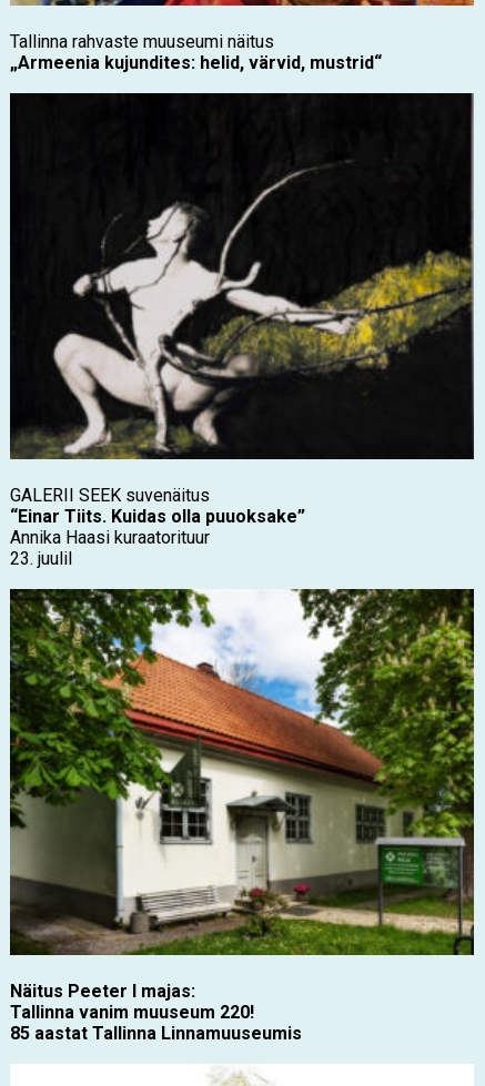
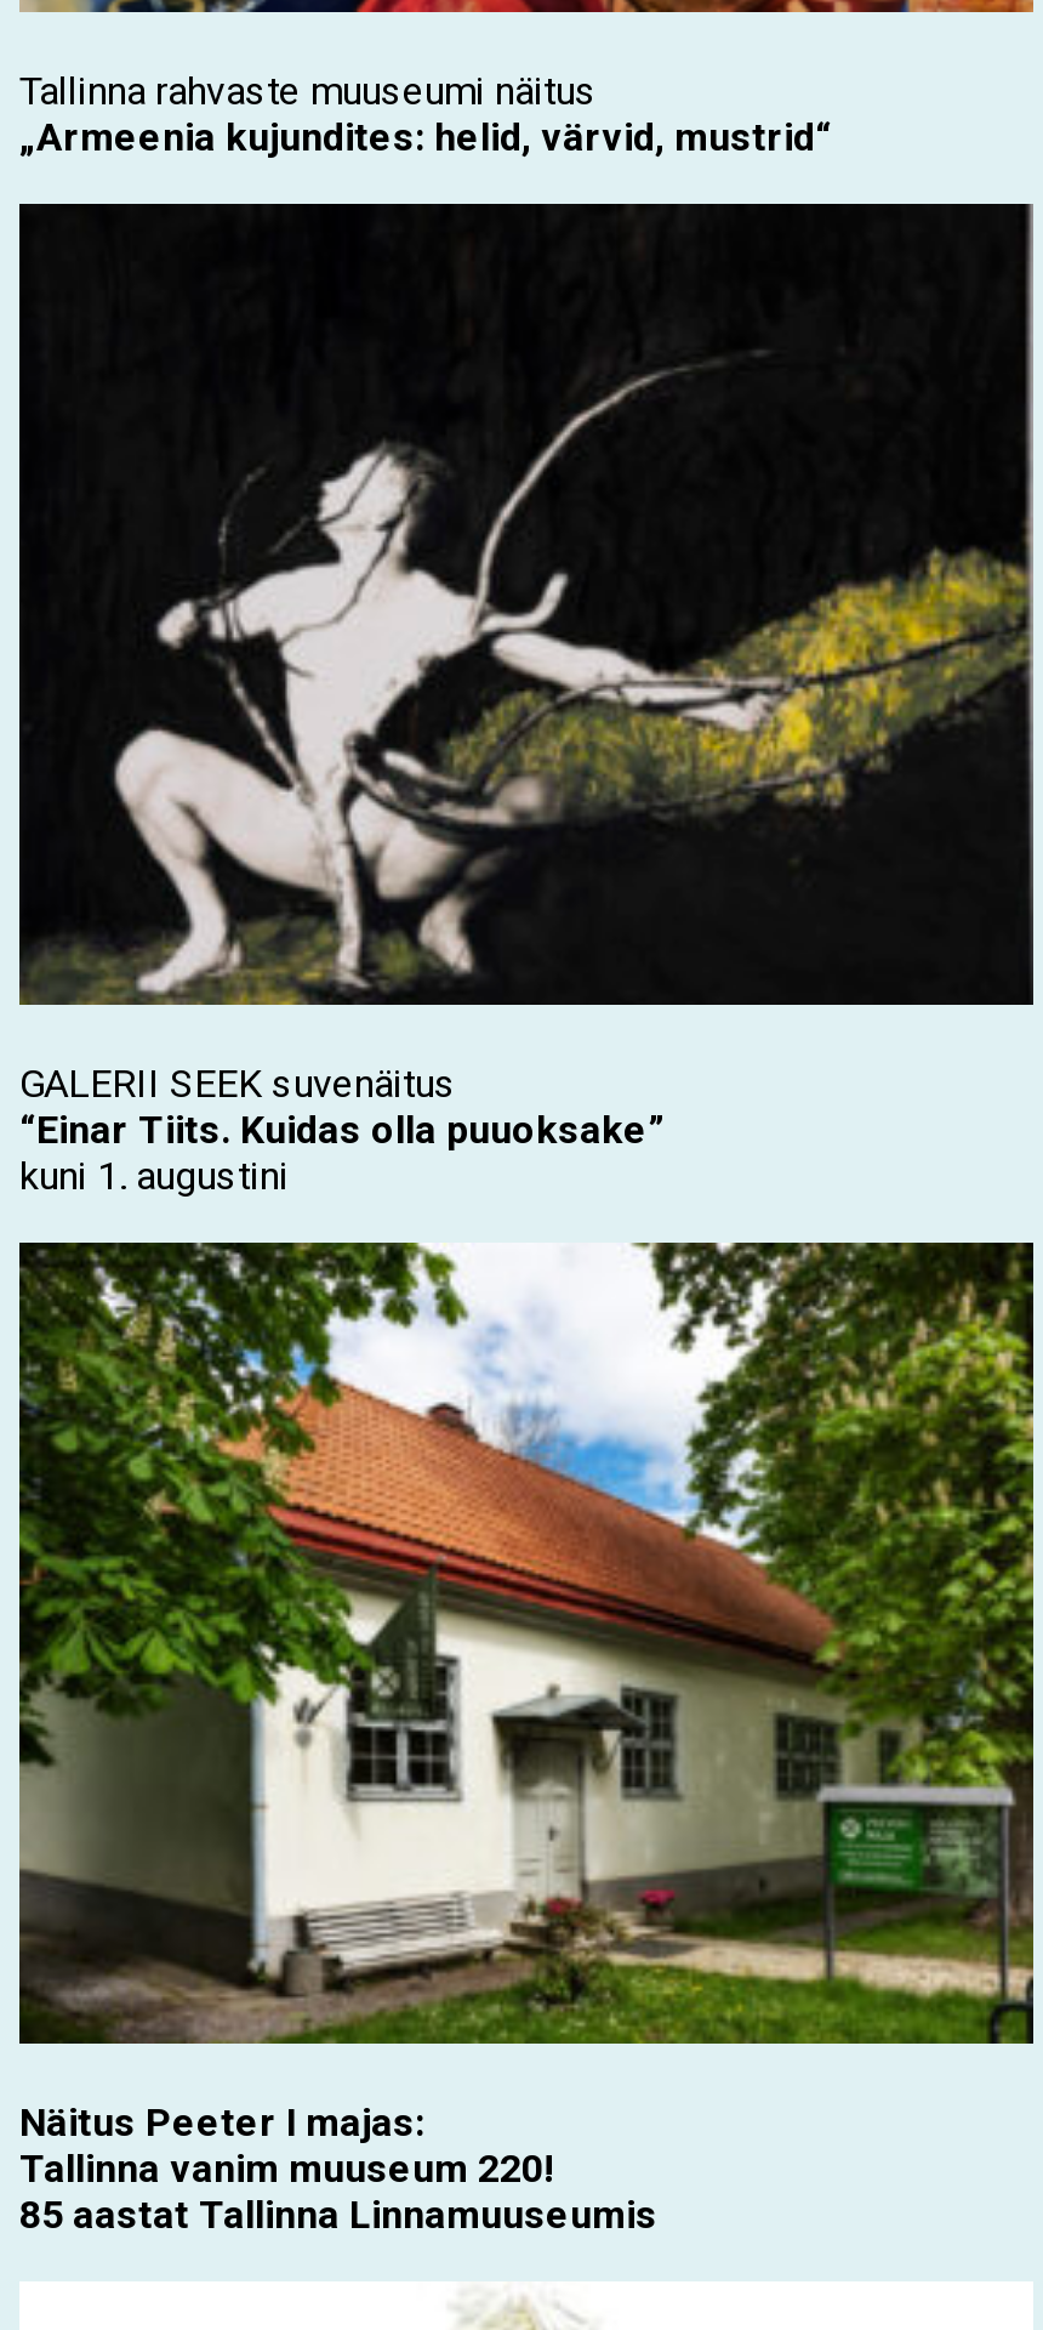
[10,527,210,569] Annika Haasi kuraatorituur | 23. juulil -> [19,1152,289,1198] kuni 1. augustini

